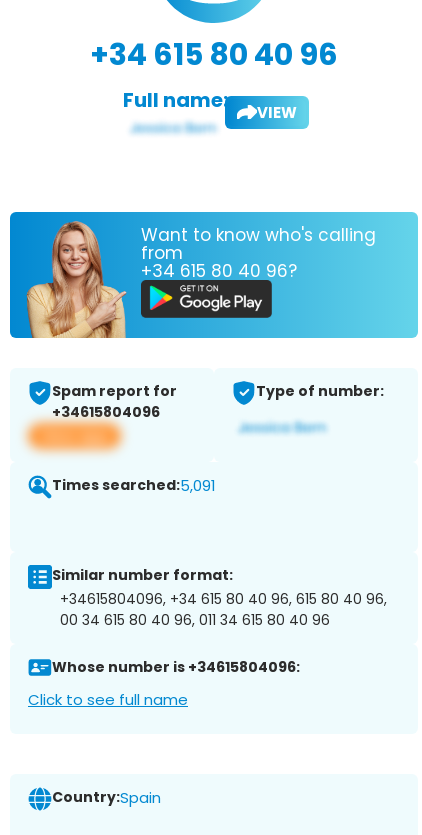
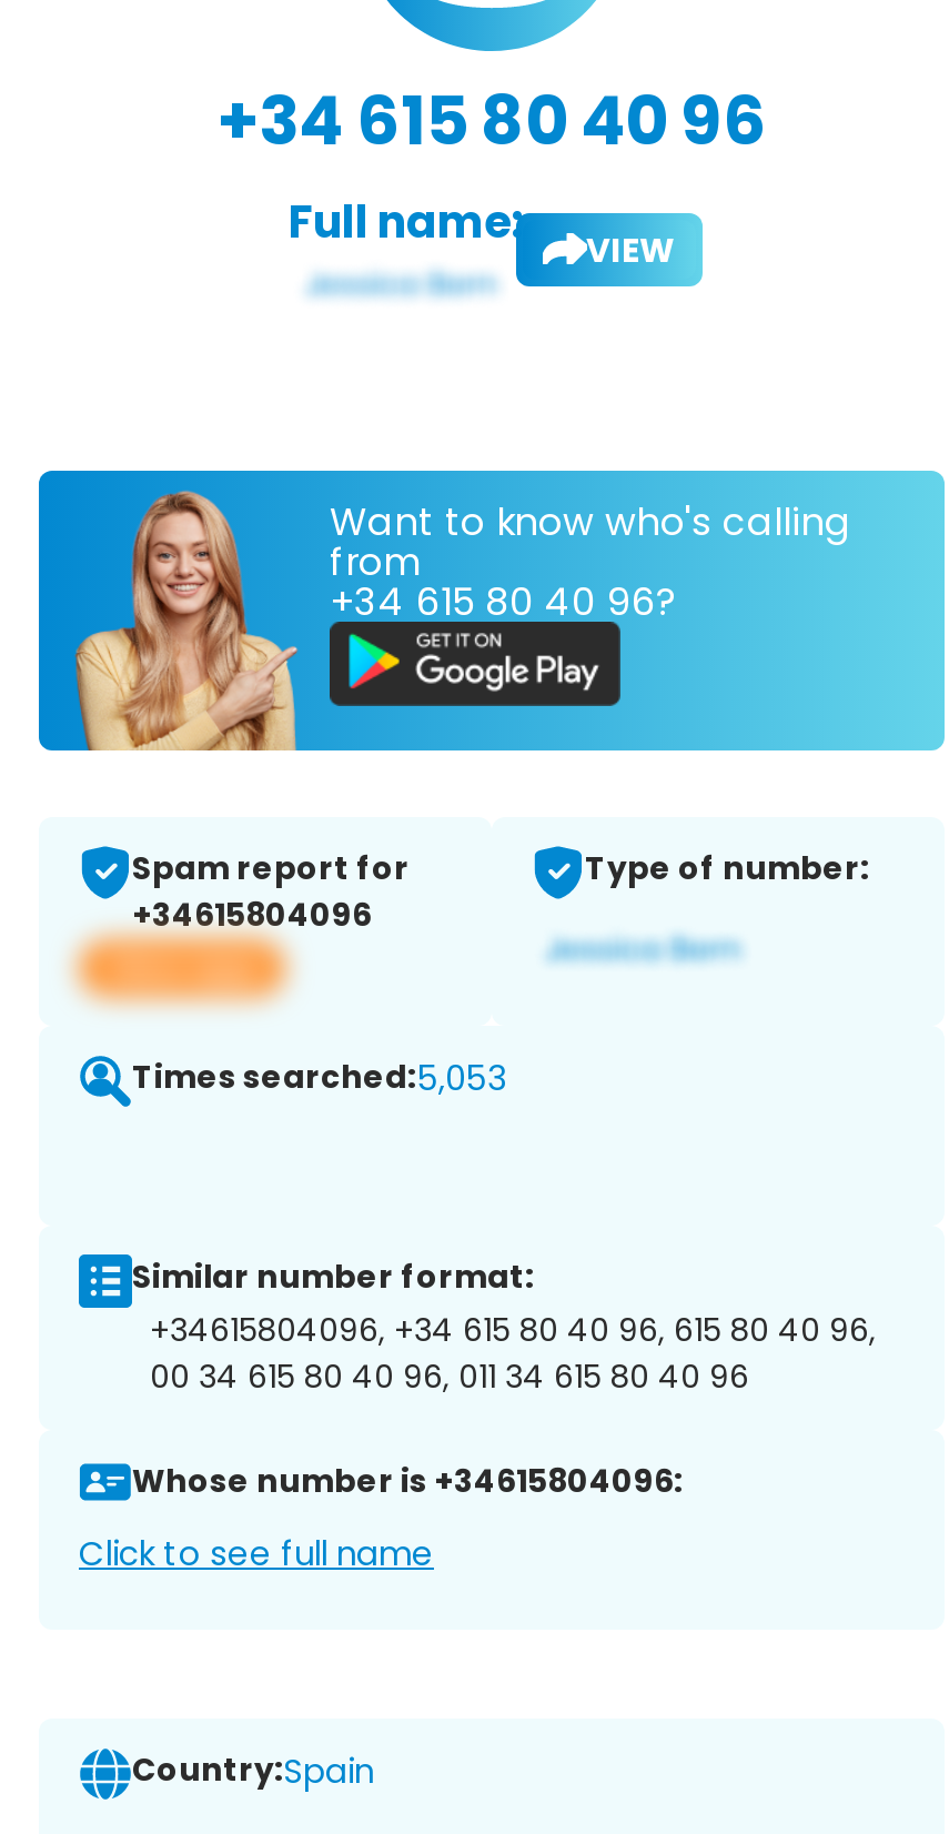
[52,475,216,496] Times searched:5,091 -> [132,1055,507,1102] Times searched:5,053

